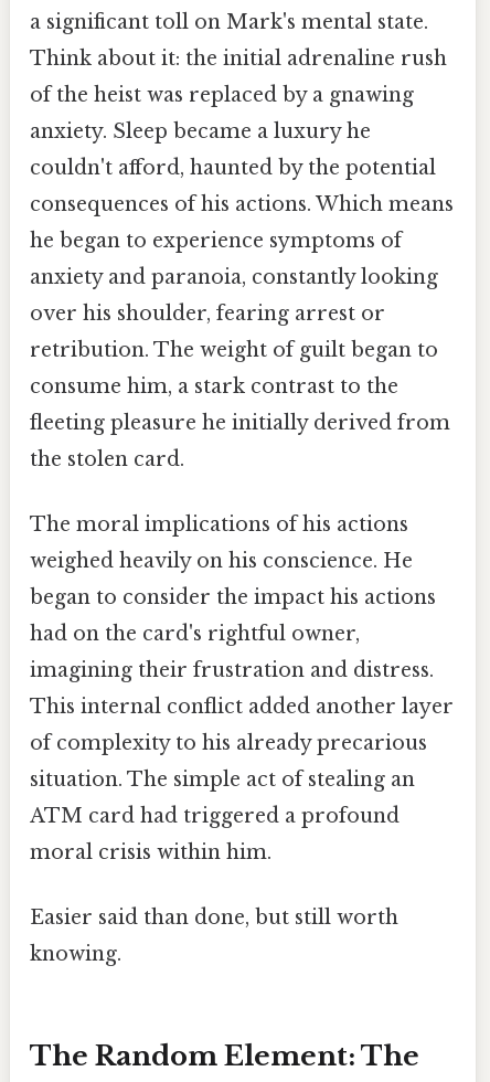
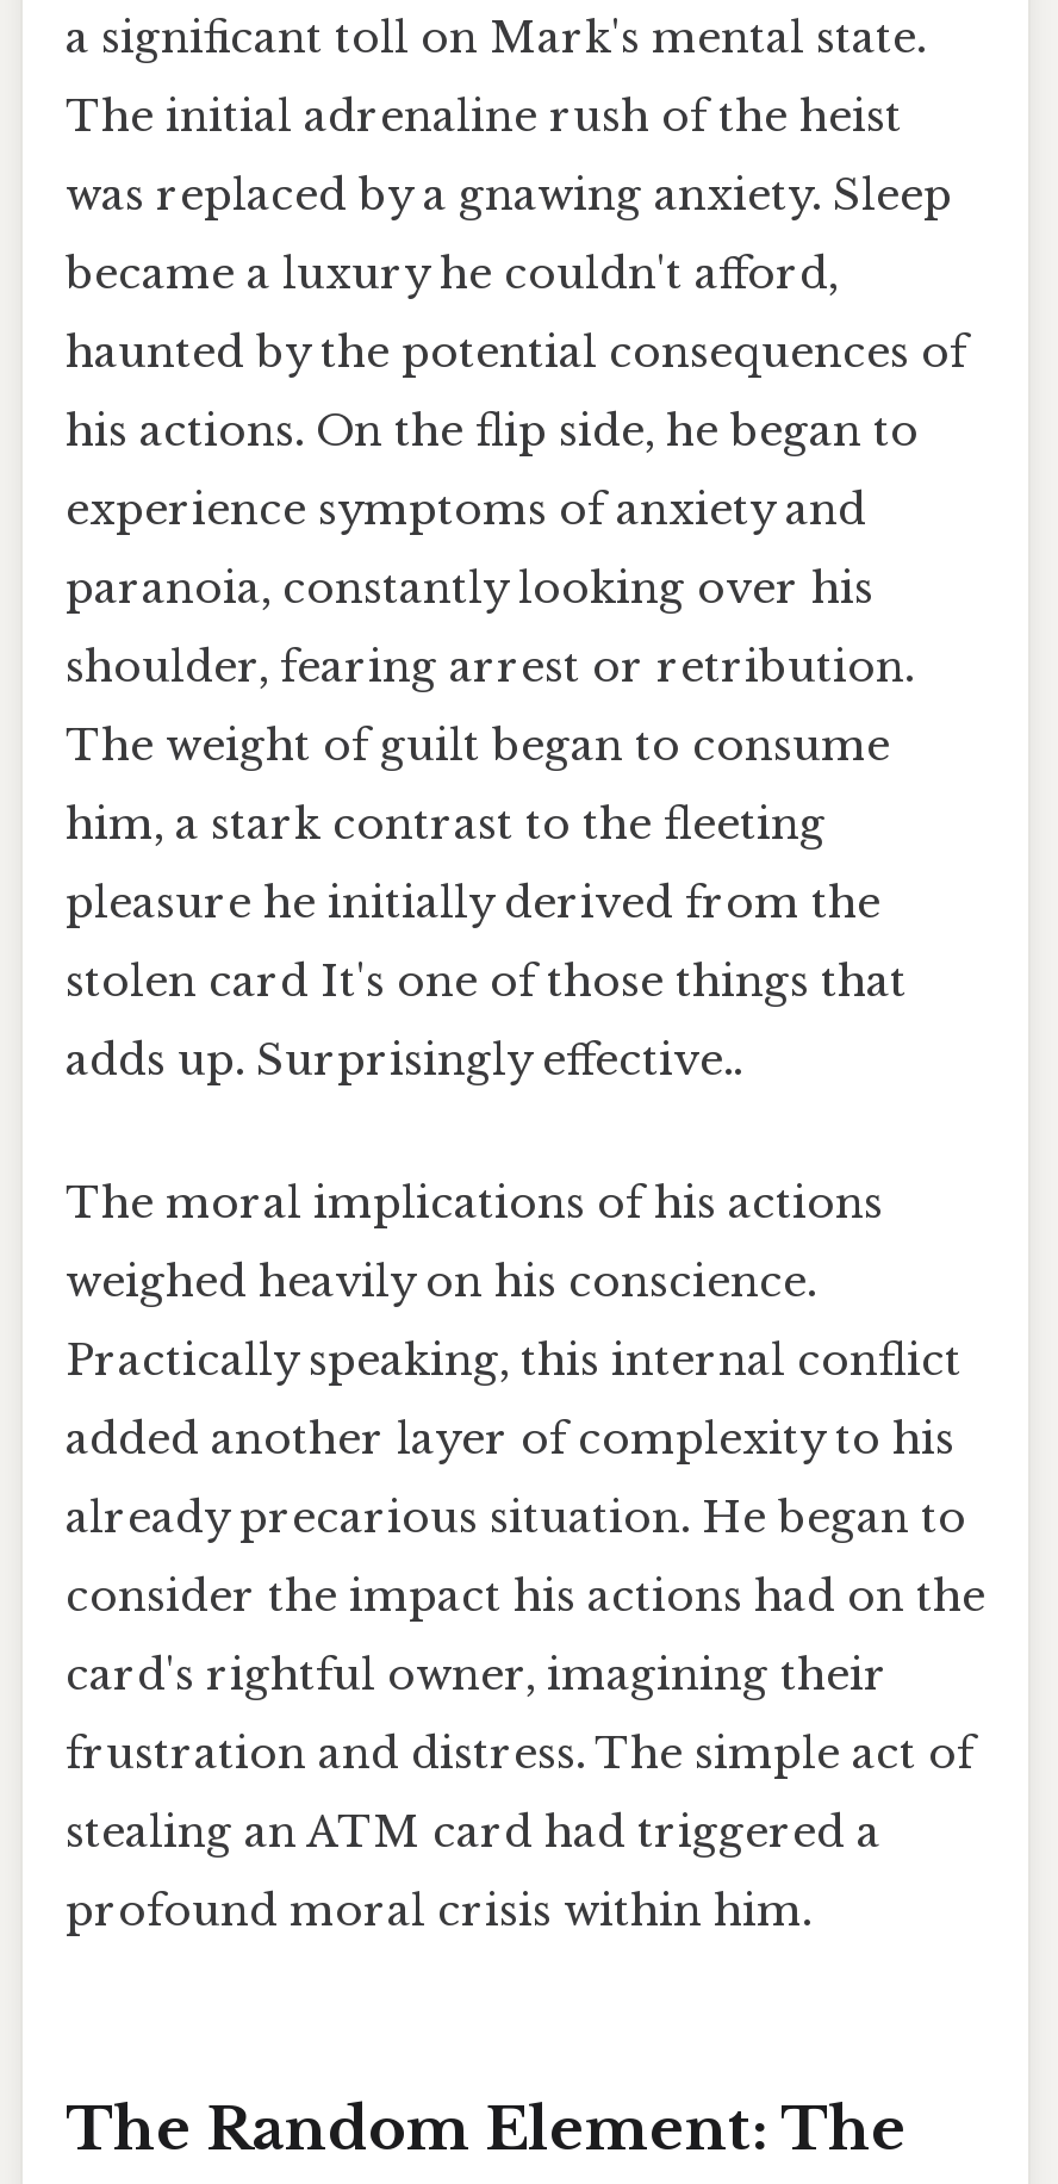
[30,46,454,471] Think about it: the initial adrenaline rush | of the heist was replaced by a gnawing | anxiety. Sleep became a luxury he | couldn't afford, haunted by the potential | consequences of his actions. Which means | he began to experience symptoms of | anxiety and paranoia, constantly looking | over his shoulder, fearing arrest or | retribution. The weight of guilt began to | consume him, a stark contrast to the | fleeting pleasure he initially derived from | the stolen card. -> [66,91,966,1087] The initial adrenaline rush of the heist | was replaced by a gnawing anxiety. Sleep | became a luxury he couldn't afford, | haunted by the potential consequences of | his actions. On the flip side, he began to | experience symptoms of anxiety and | paranoia, constantly looking over his | shoulder, fearing arrest or retribution. | The weight of guilt began to consume | him, a stark contrast to the fleeting | pleasure he initially derived from the | stolen card It's one of those things that | adds up. Surprisingly effective..
moved [30,512,408,537] -> [66,1176,883,1229]: The moral implications of his actions
[30,549,454,966] weighed heavily on his conscience. He | began to consider the impact his actions | had on the card's rightful owner, | imagining their frustration and distress. | This internal conflict added another layer | of complexity to his already precarious | situation. The simple act of stealing an | ATM card had triggered a profound | moral crisis within him. | Easier said than done, but still worth | knowing. -> [66,1255,985,1936] weighed heavily on his conscience. | Practically speaking, this internal conflict | added another layer of complexity to his | already precarious situation. He began to | consider the impact his actions had on the | card's rightful owner, imagining their | frustration and distress. The simple act of | stealing an ATM card had triggered a | profound moral crisis within him.

